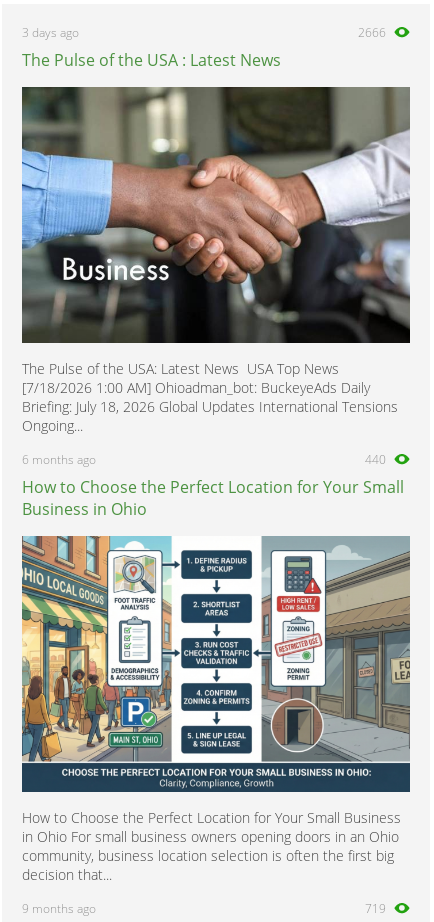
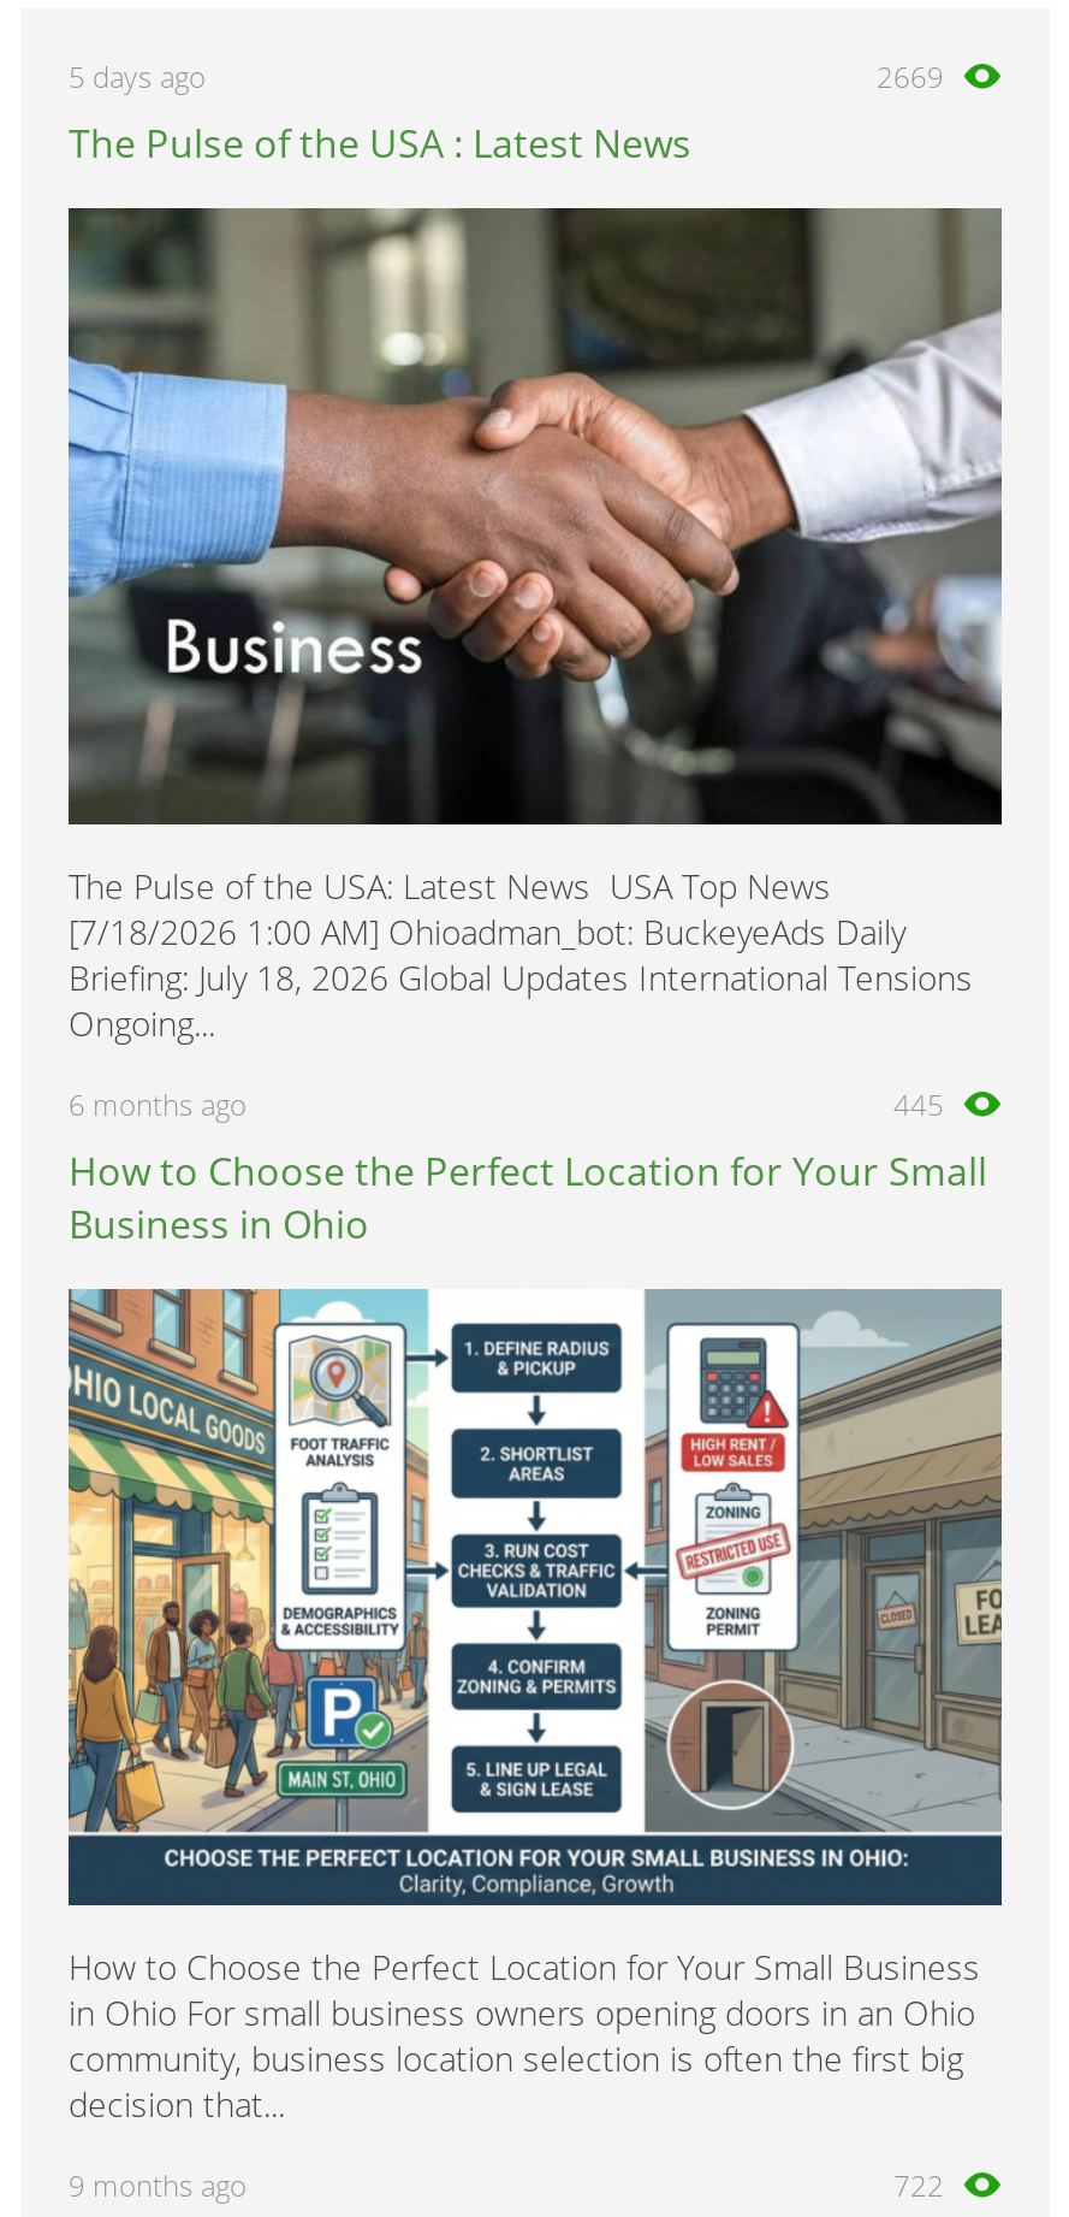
[22,24,79,41] 3 days ago -> [69,57,206,97] 5 days ago
[358,24,386,41] 2666 -> [877,57,944,97] 2669
[365,451,386,468] 440 -> [893,1085,944,1126] 445
[365,900,386,917] 719 -> [893,2166,944,2207] 722

